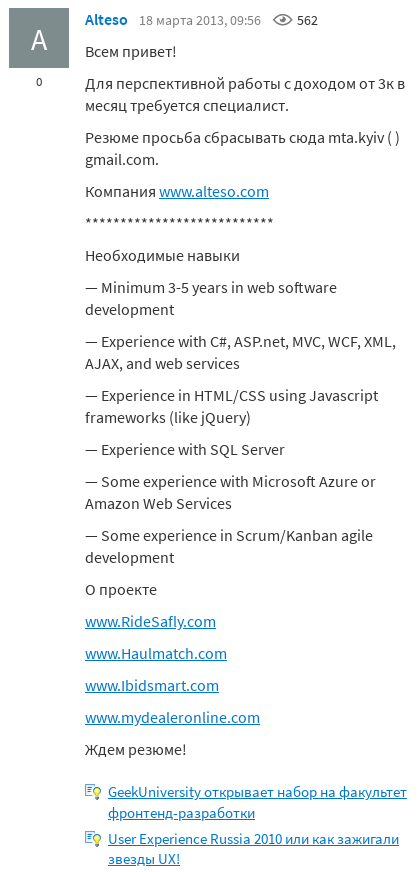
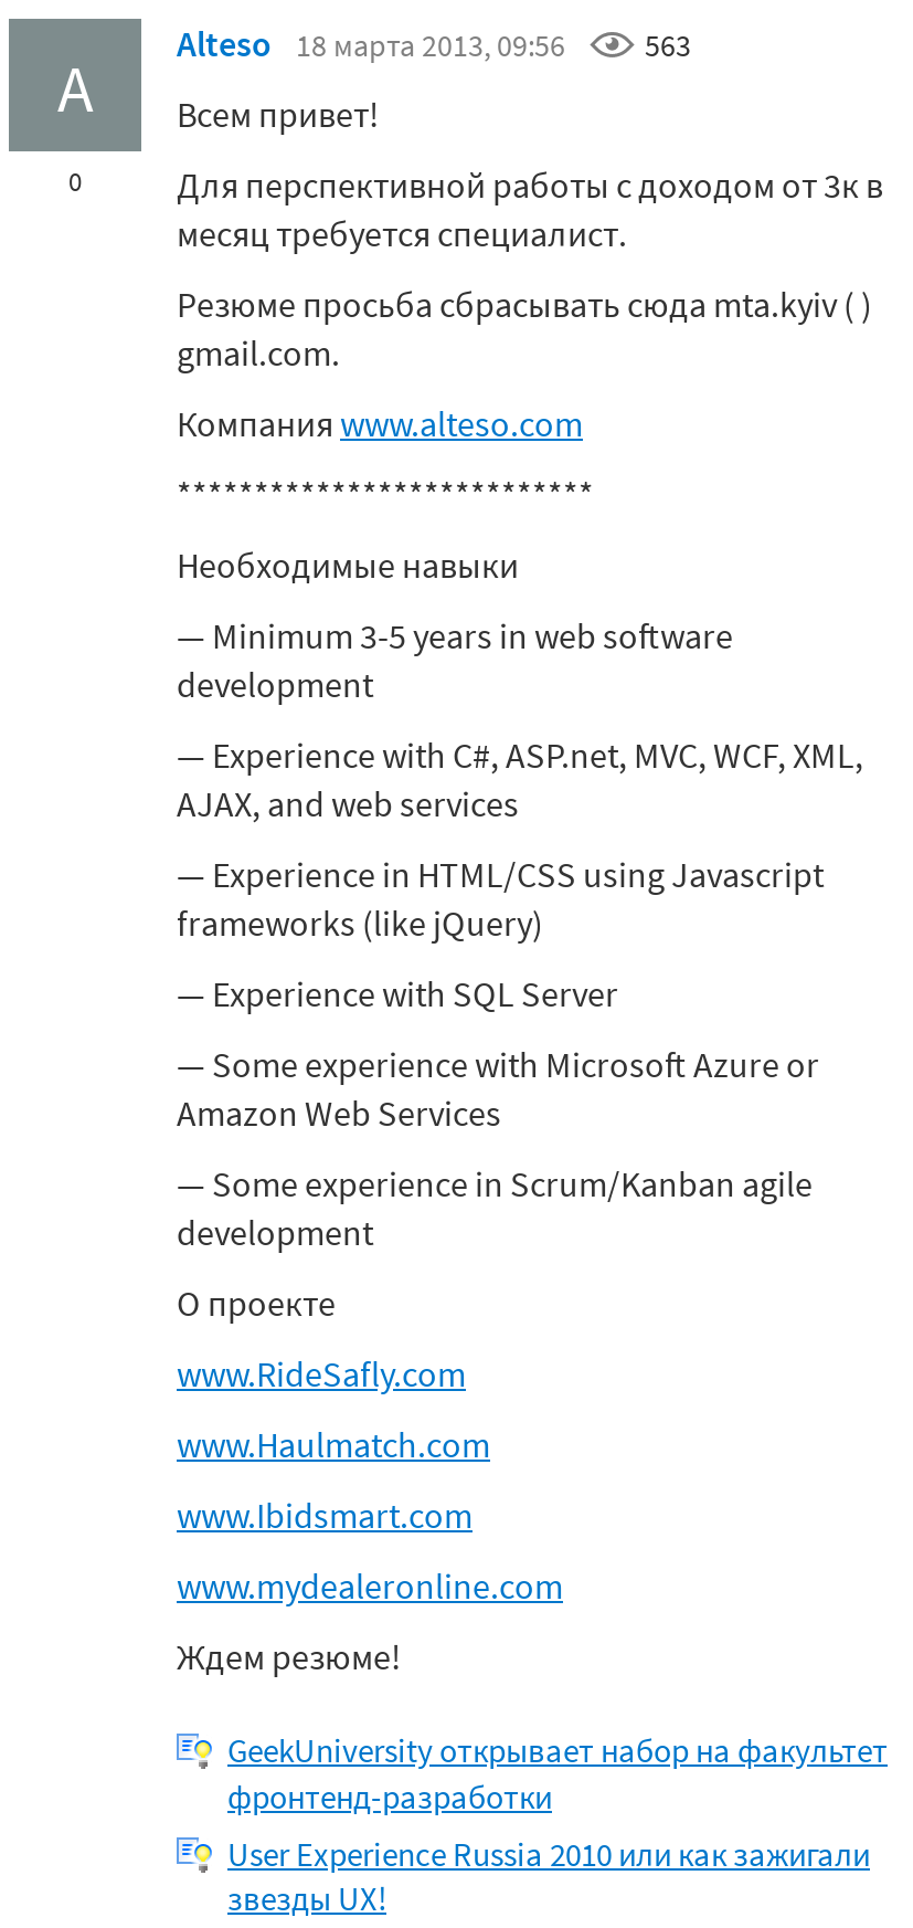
[85,9,318,29] Alteso 18 марта 2013, 09:56 562 -> [177,21,691,65] Alteso 18 марта 2013, 09:56 563

